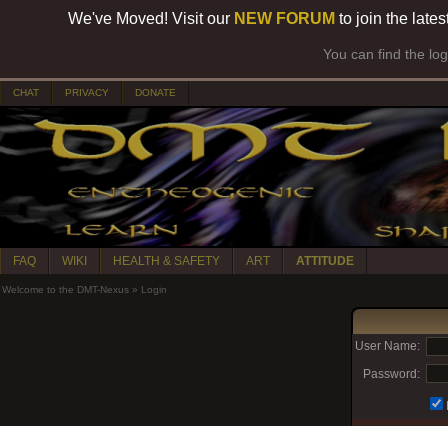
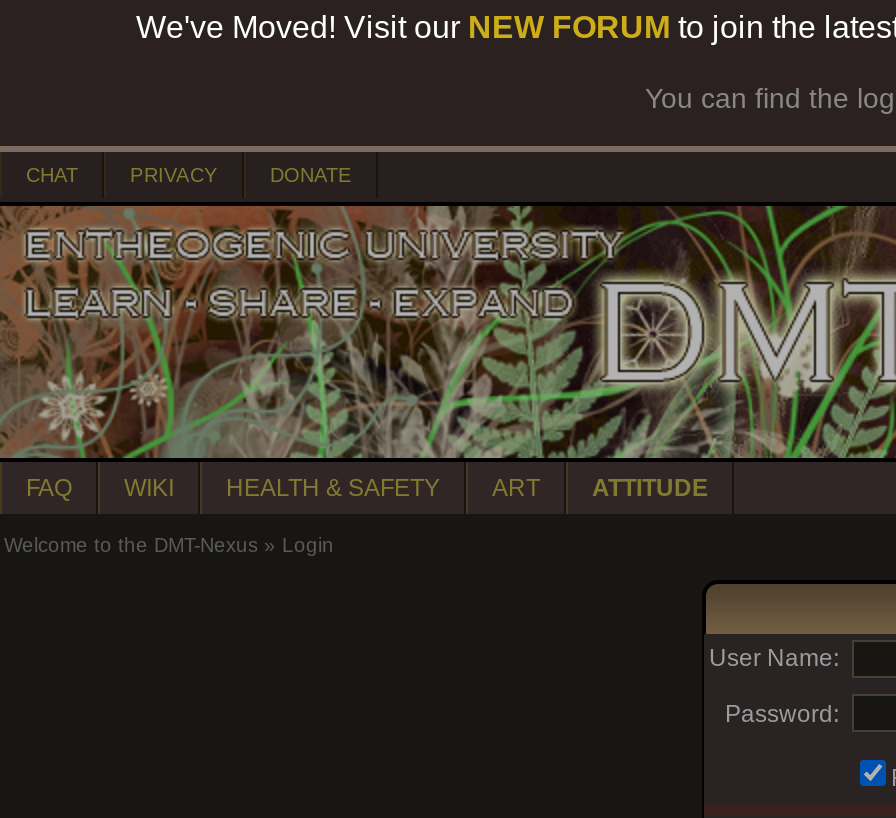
[3,108,445,247] [image] -> [6,204,890,460] [image]

